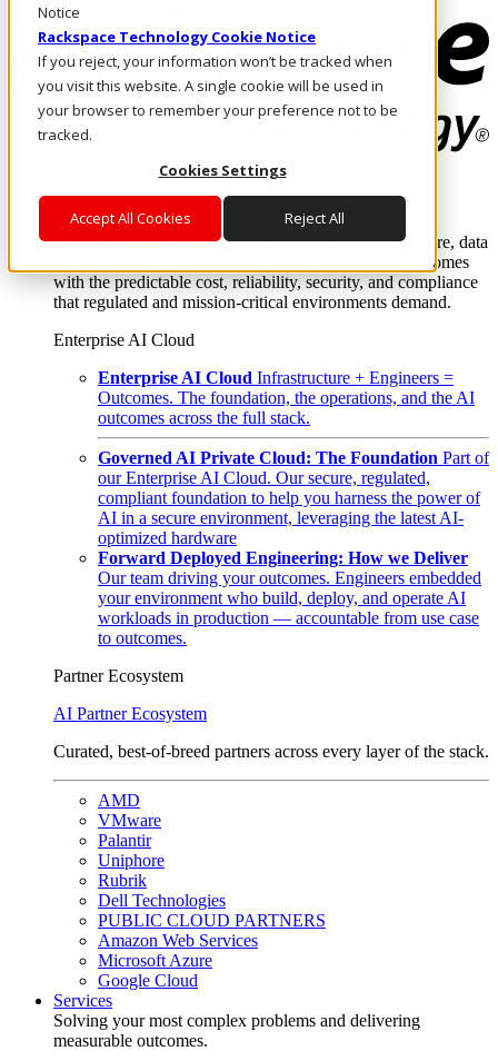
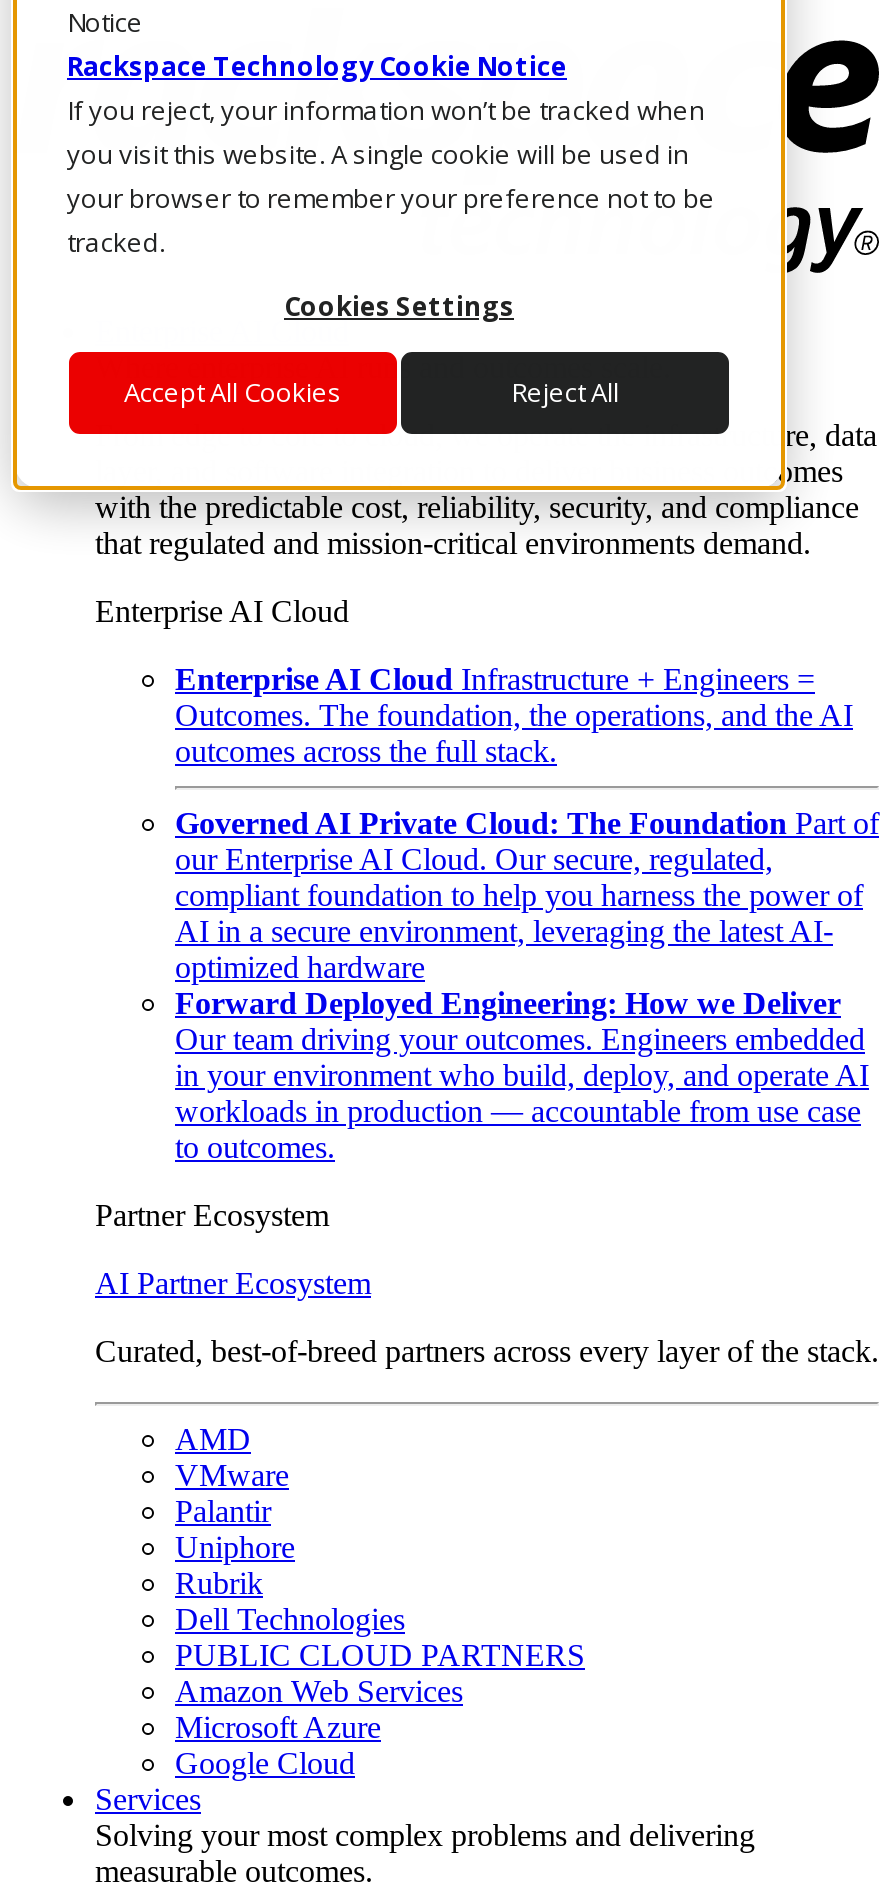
[98,589,466,607] your environment who build, deploy, and operate AI -> [175,1058,869,1092] in your environment who build, deploy, and operate AI

